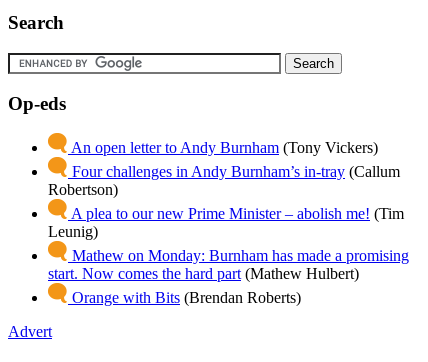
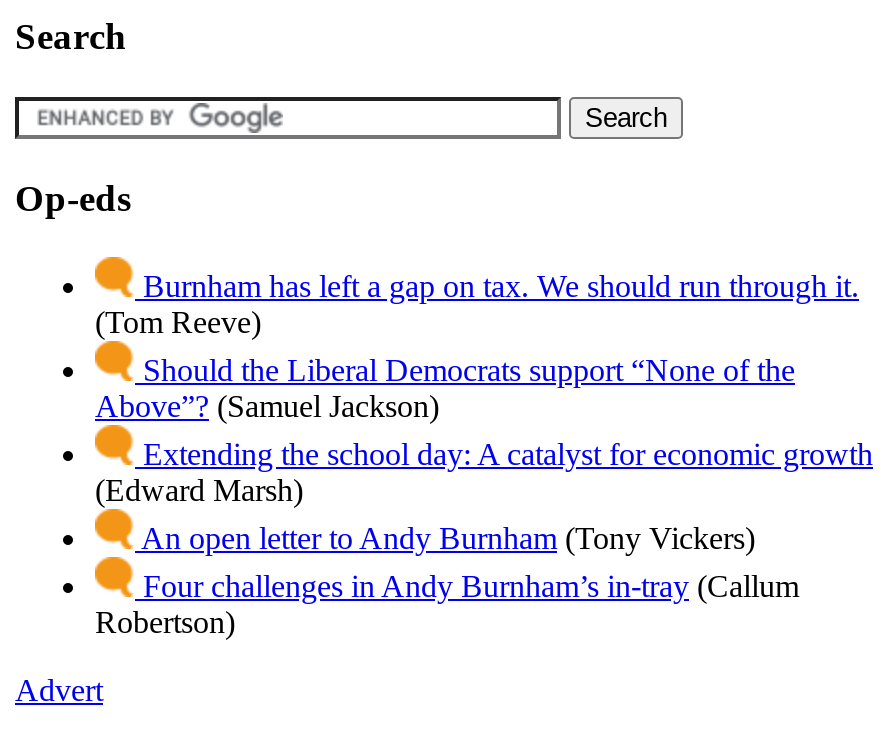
none -> [95,270,873,508] Burnham has left a gap on tax. We should run through it. | (Tom Reeve) | Should the Liberal Democrats support “None of the | Above”? (Samuel Jackson) | Extending the school day: A catalyst for economic growth | (Edward Marsh)
moved [48,139,400,198] -> [95,522,799,640]: An open letter to Andy Burnham (Tony Vickers) | Four challenges in Andy Burnham’s in-tray (Callum | Robertson)
[48,205,409,306] A plea to our new Prime Minister – abolish me! (Tim | Leunig) | Mathew on Monday: Burnham has made a promising | start. Now comes the hard part (Mathew Hulbert) | Orange with Bits (Brendan Roberts) -> none

